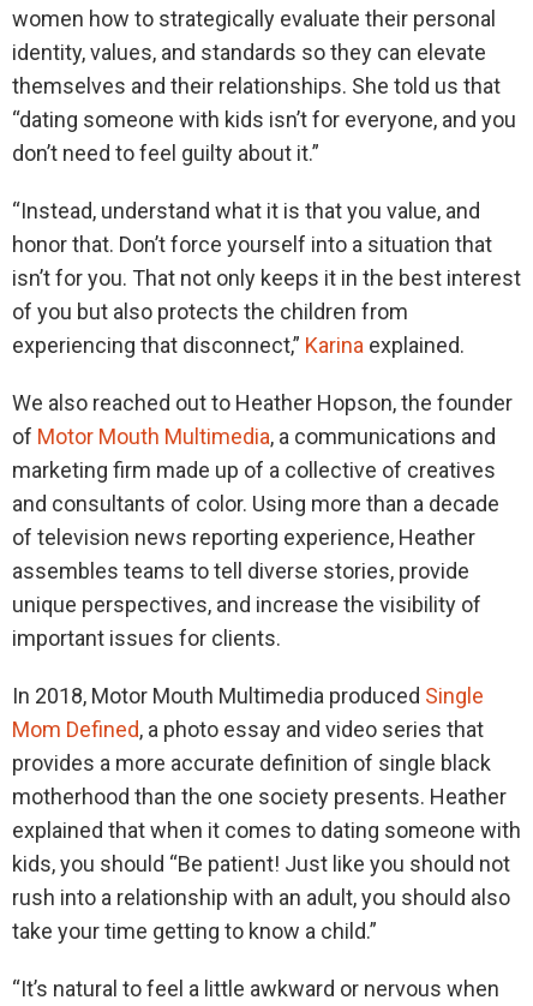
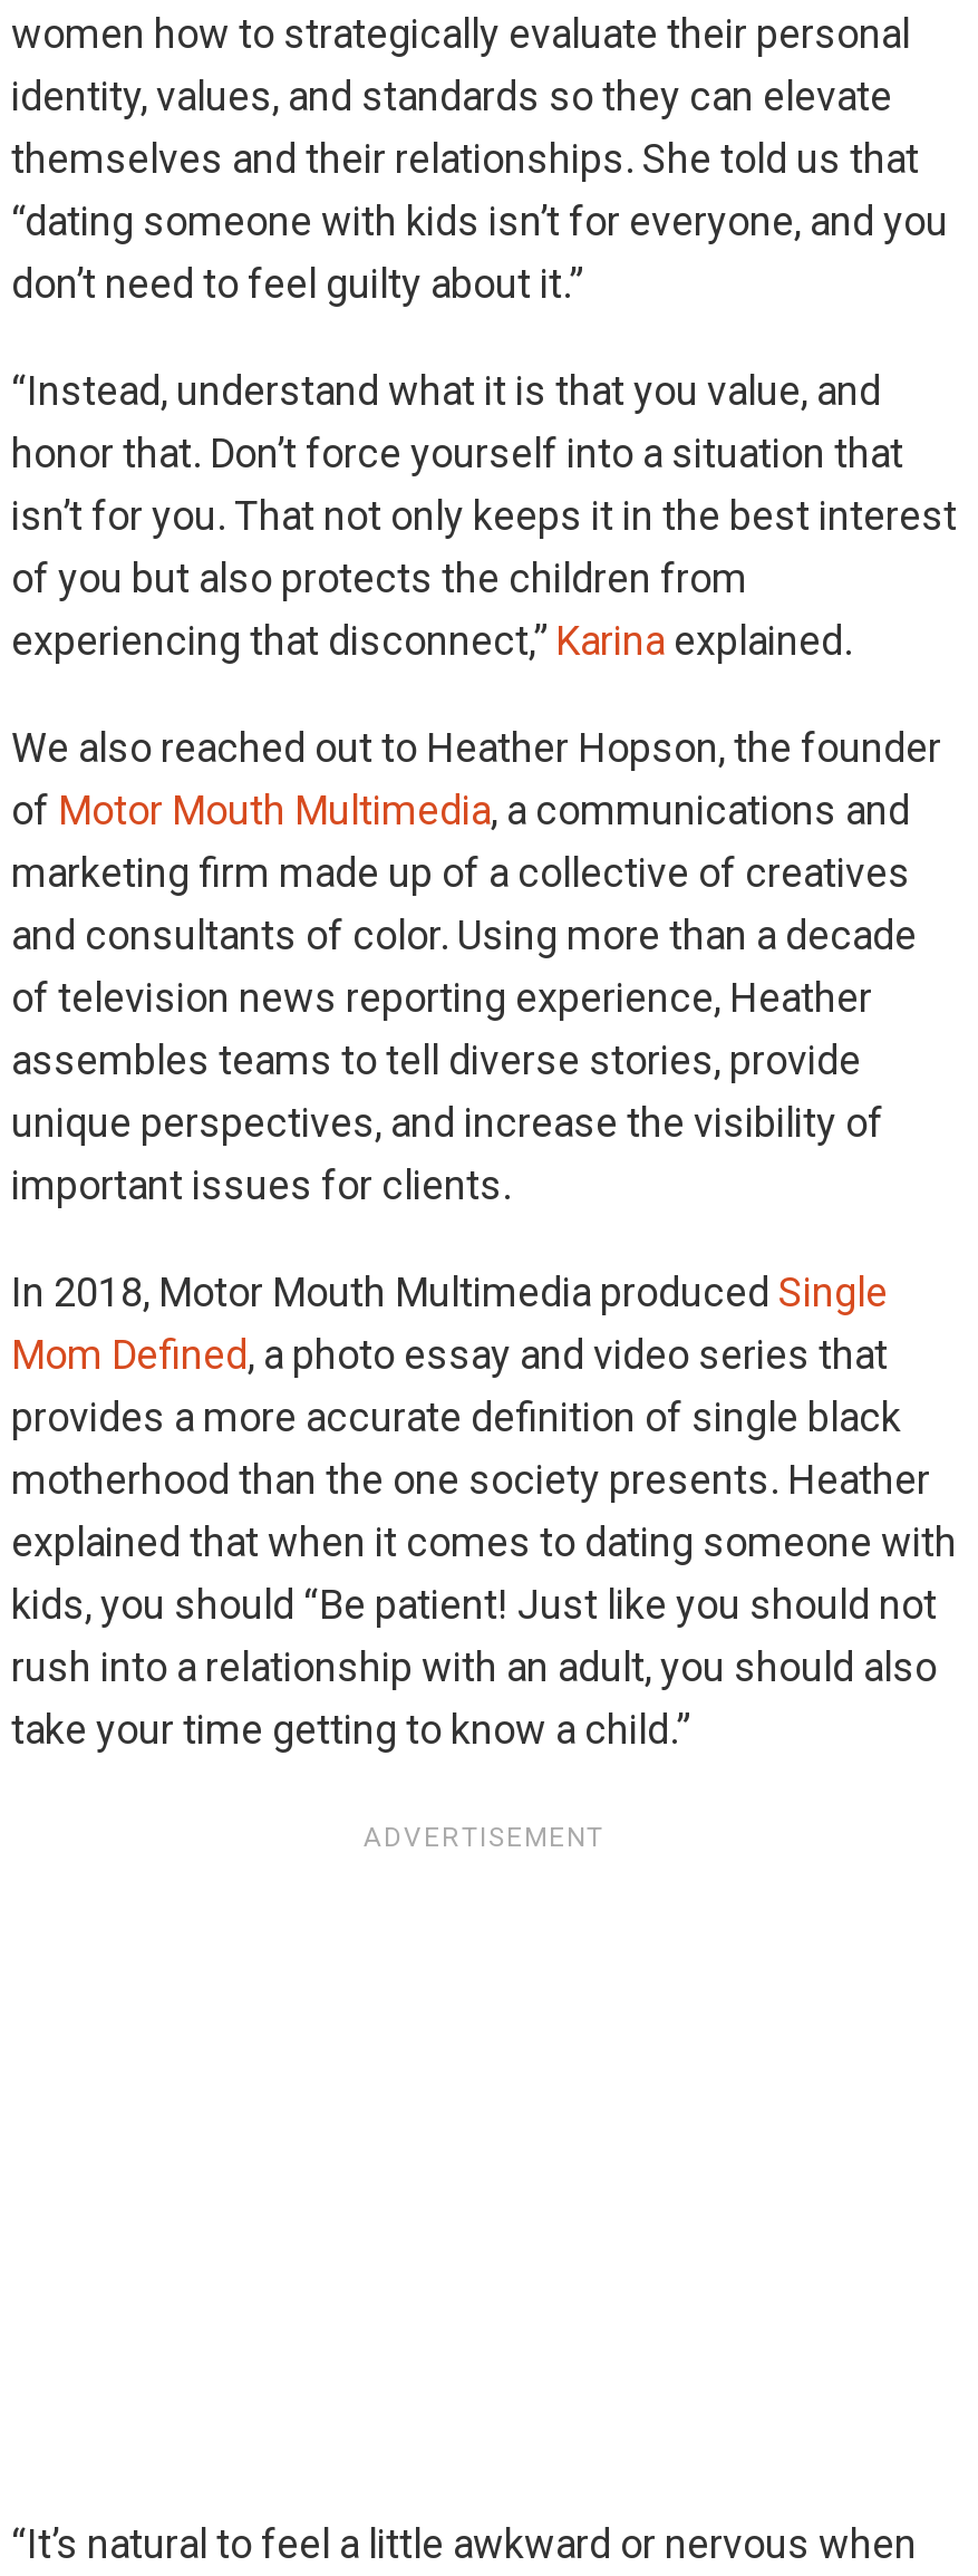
none -> [364,1823,604,1854] ADVERTISEMENT

